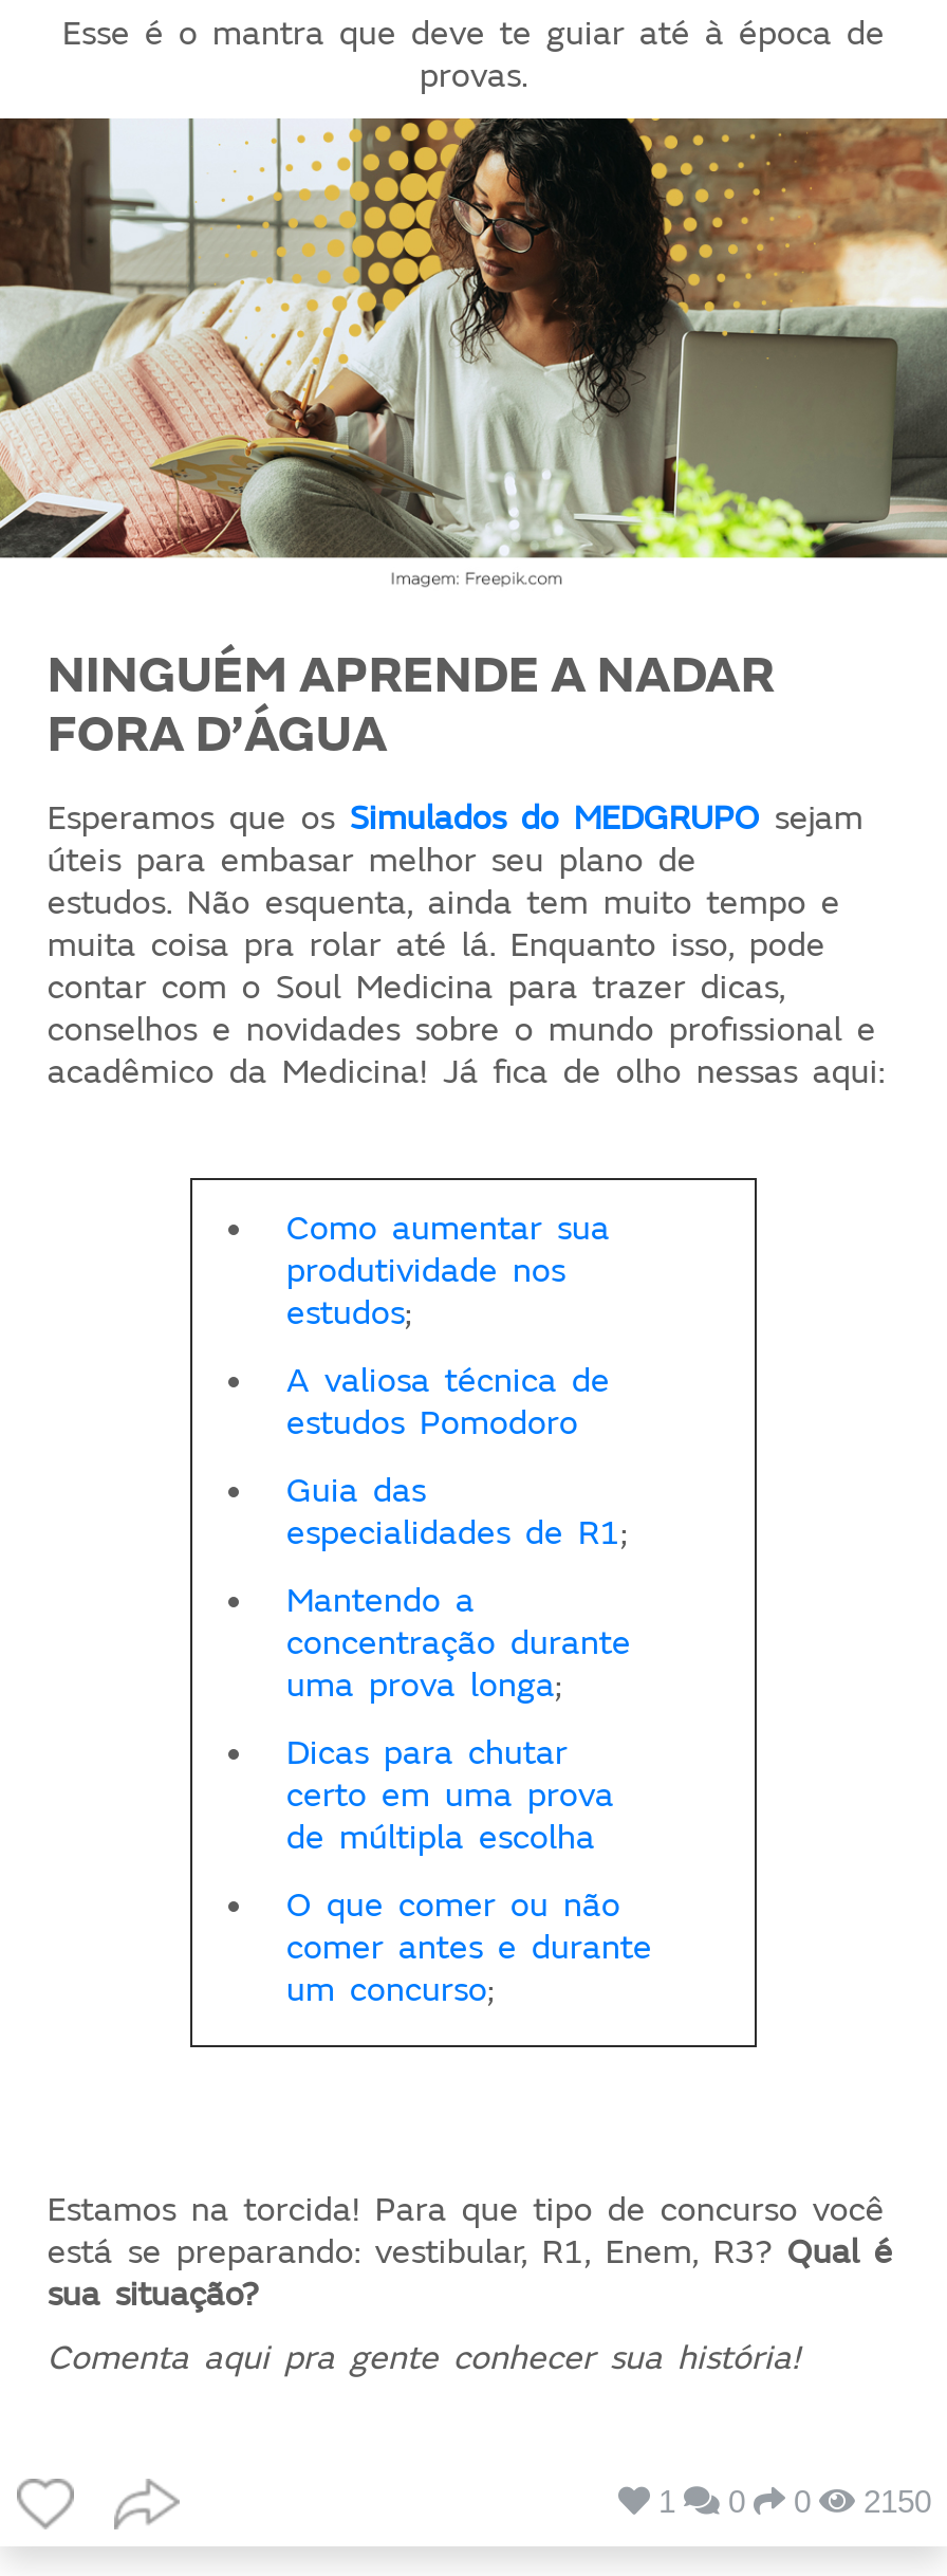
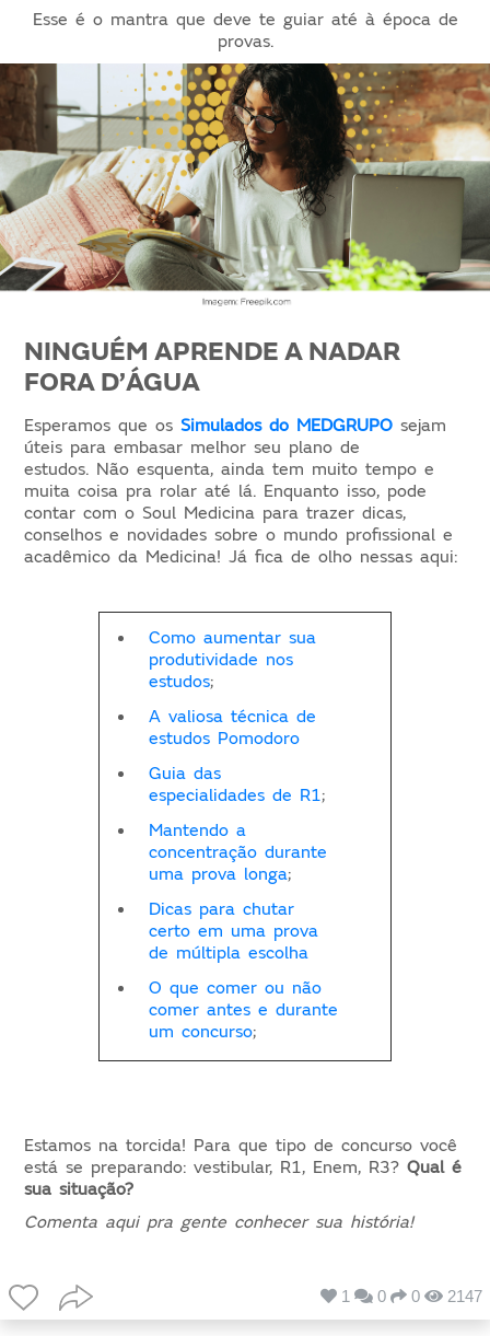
[658,2483,931,2519] 1 0 0 2150 -> [341,1287,482,1305] 1 0 0 2147

